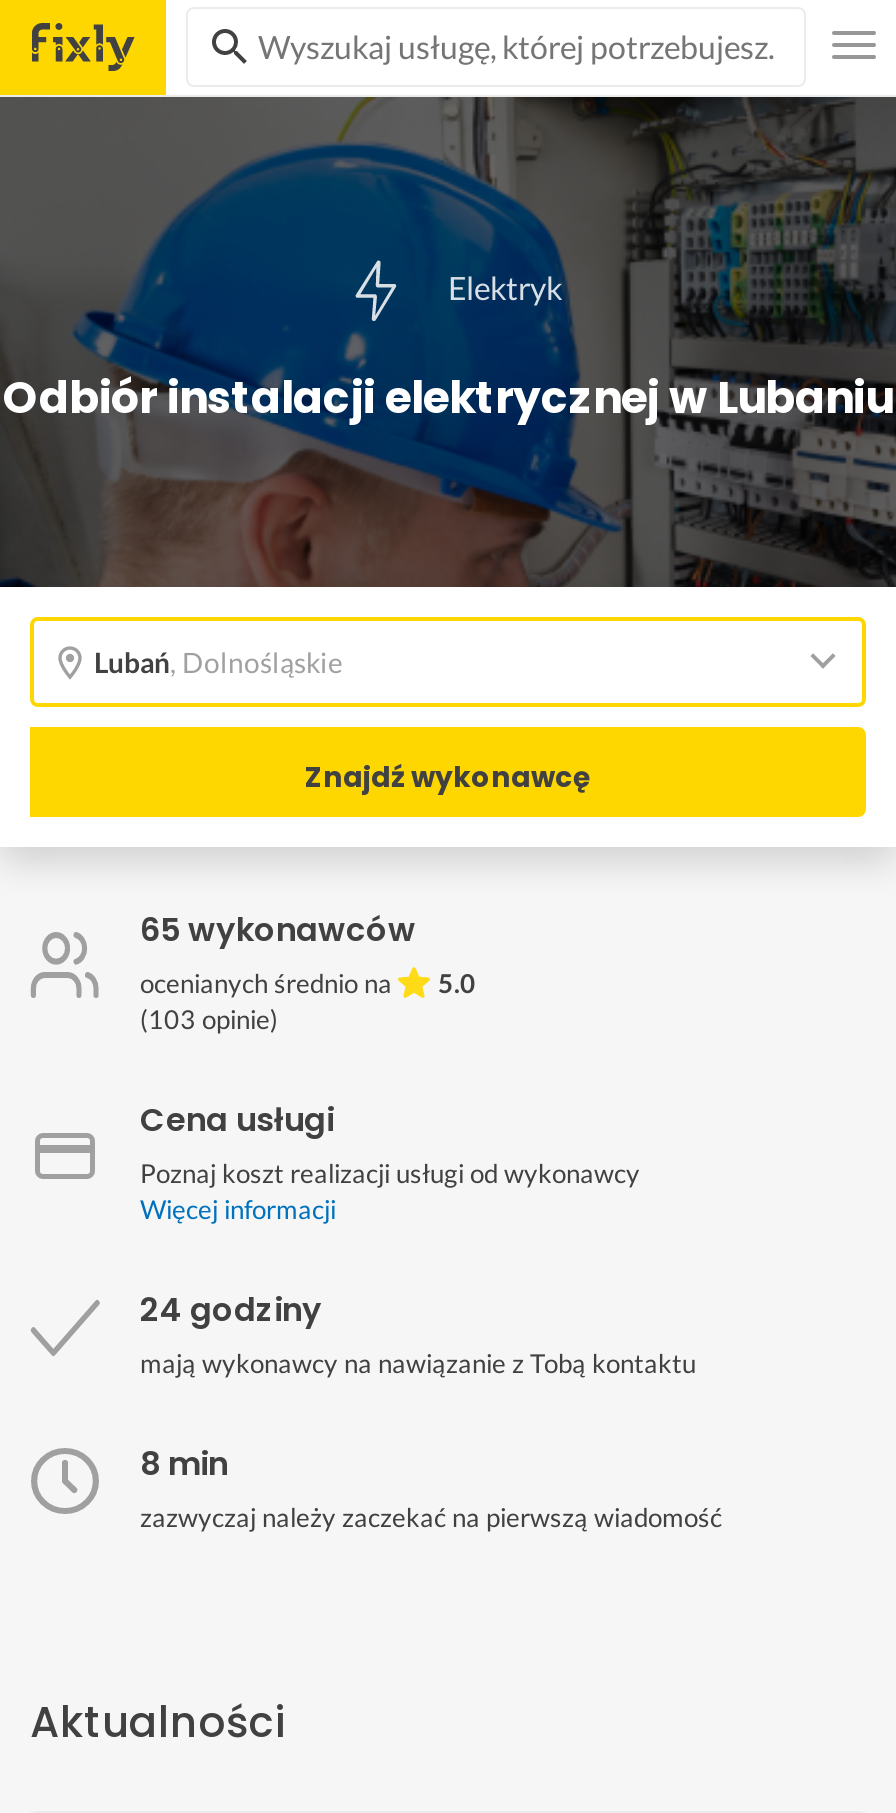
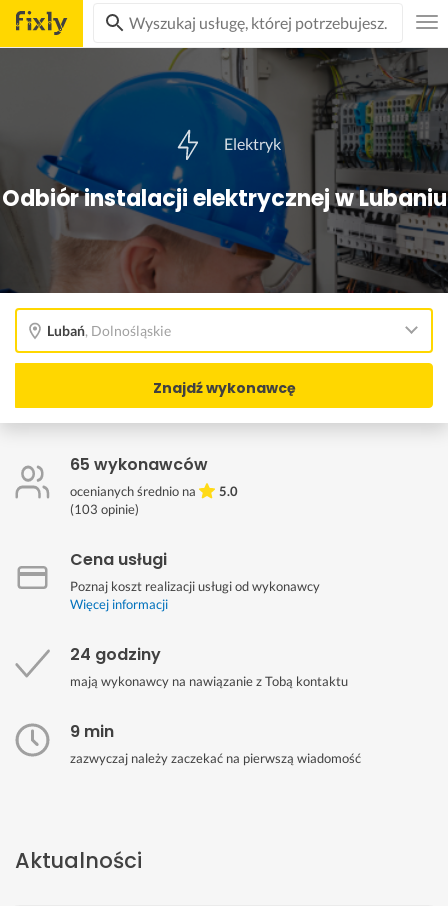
[140,1441,228,1487] 8 min -> [70,720,114,743] 9 min

